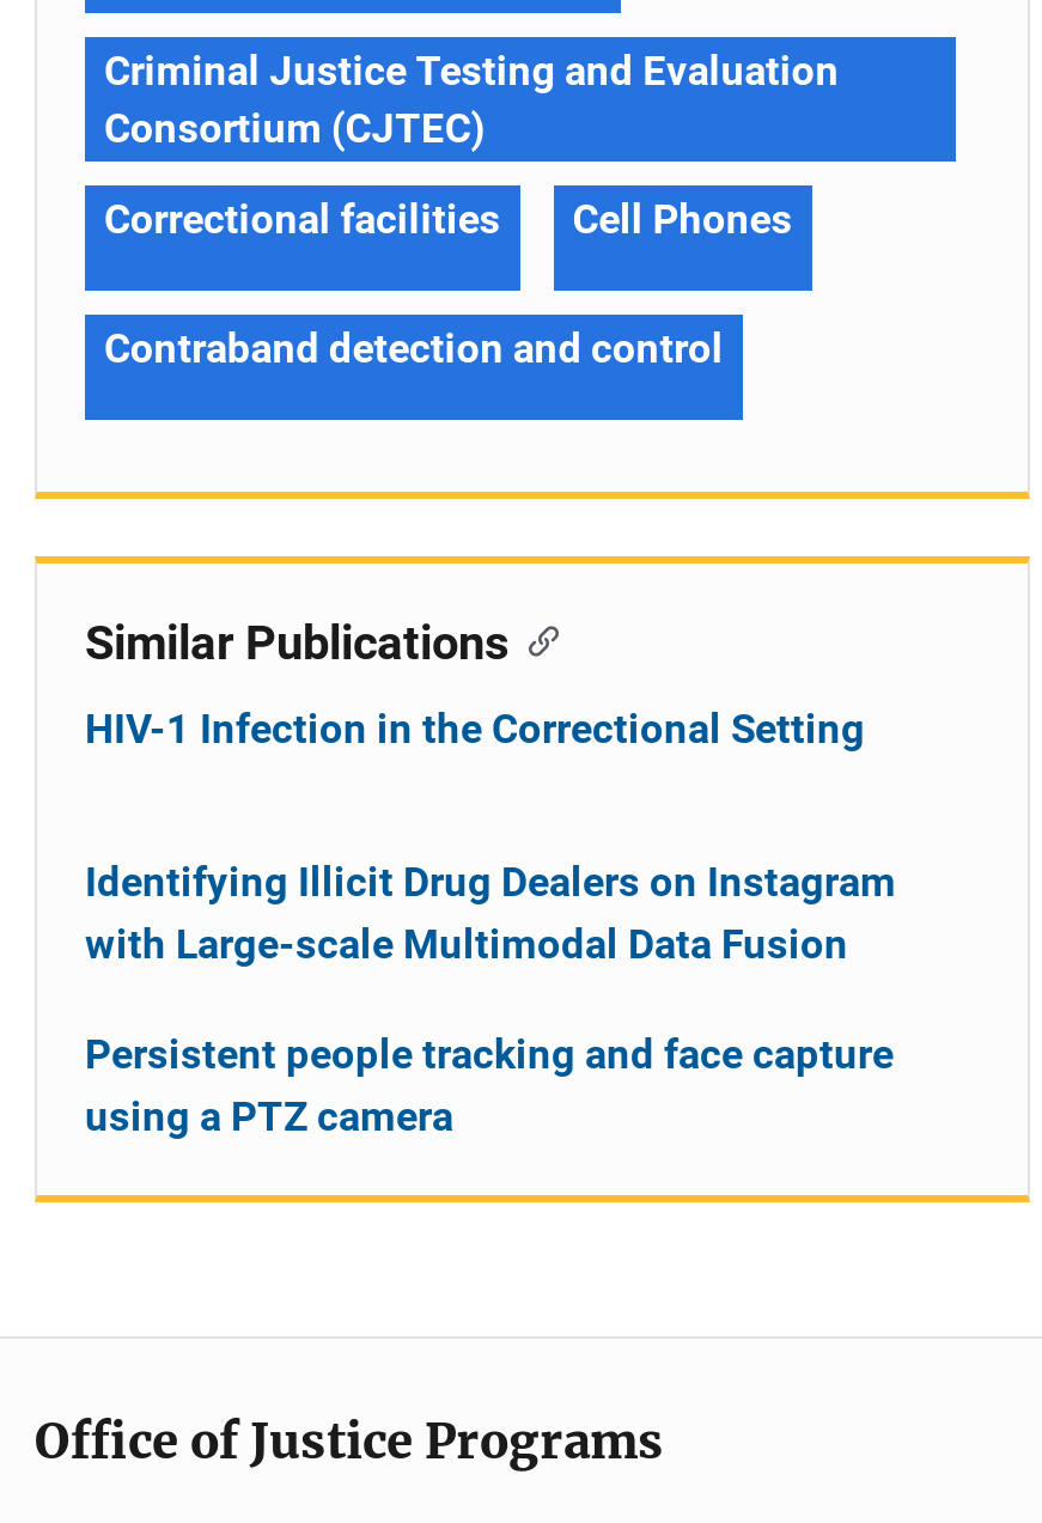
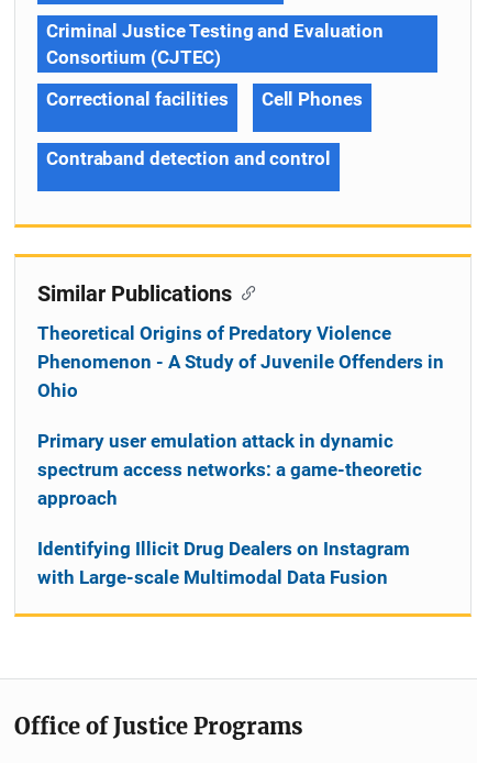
[85,704,865,752] HIV-1 Infection in the Correctional Setting -> [37,322,444,509] Theoretical Origins of Predatory Violence | Phenomenon - A Study of Juvenile Offenders in | Ohio | Primary user emulation attack in dynamic | spectrum access networks: a game-theoretic | approach
moved [85,857,896,967] -> [37,537,410,588]: Identifying Illicit Drug Dealers on Instagram | with Large-scale Multimodal Data Fusion
[85,1030,894,1140] Persistent people tracking and face capture | using a PTZ camera -> none

